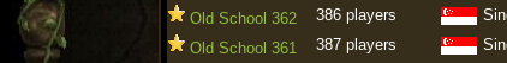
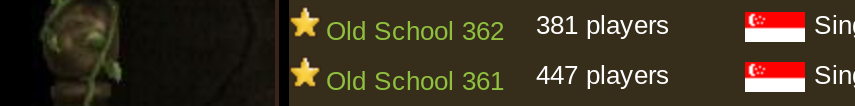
[189,6,396,27] Old School 362 386 players -> [326,10,670,46] Old School 362 381 players
[189,36,396,57] Old School 361 387 players -> [326,60,670,96] Old School 361 447 players

